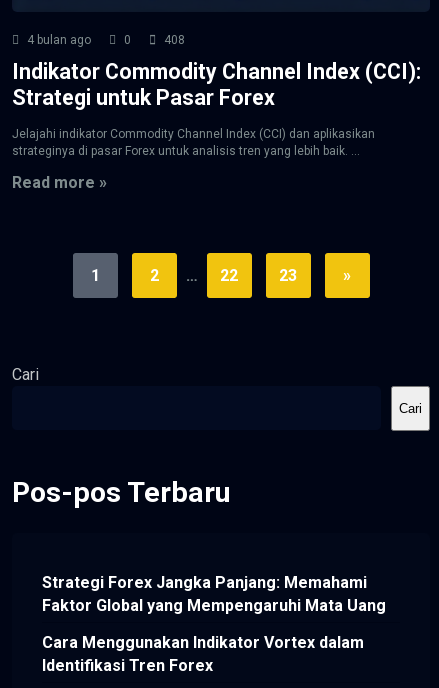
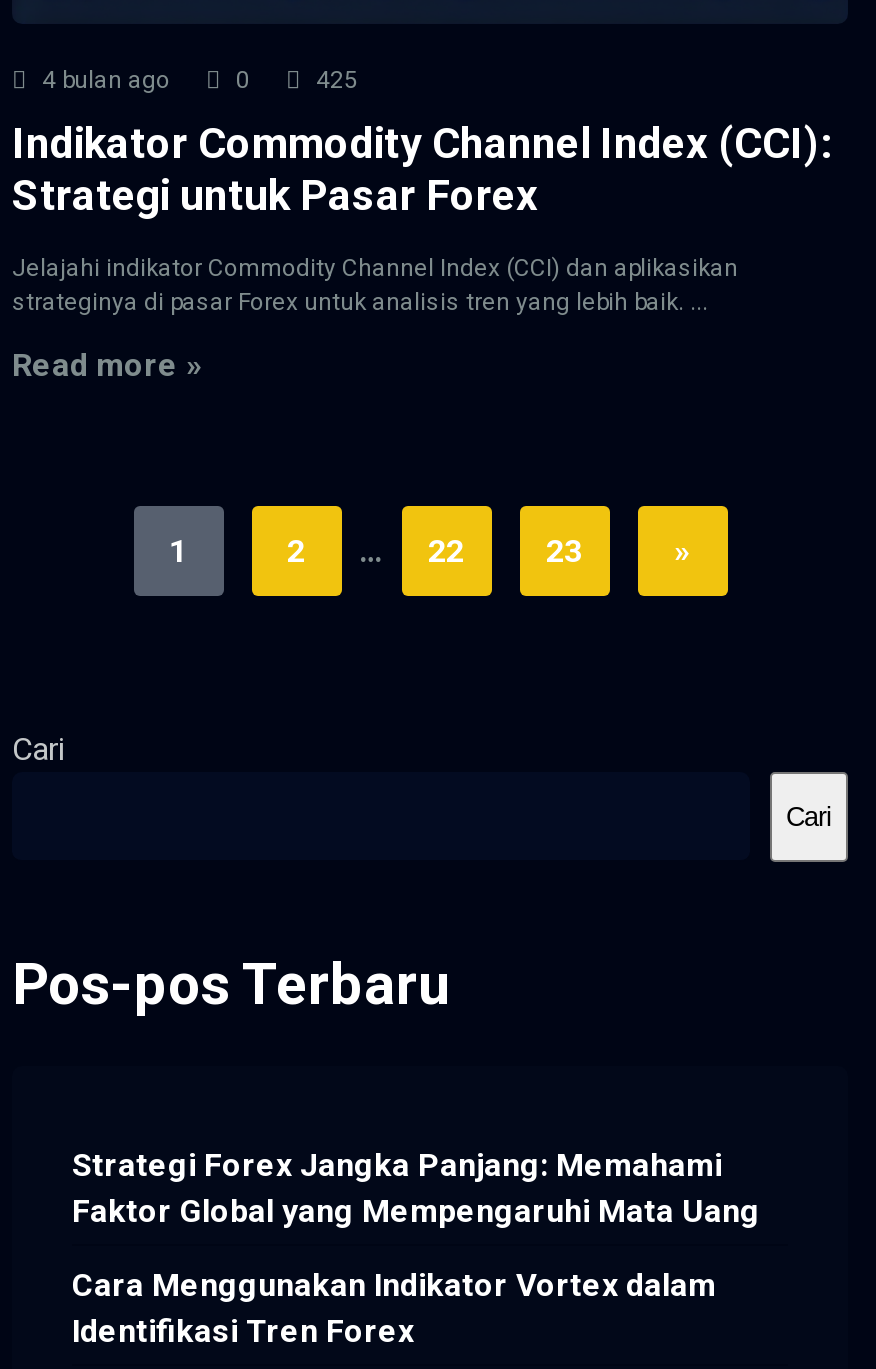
[161,33,185,47] 408 -> [310,66,358,94] 425

